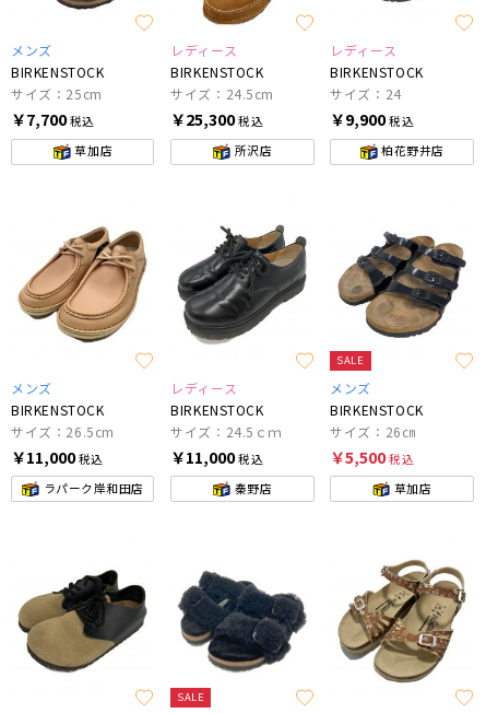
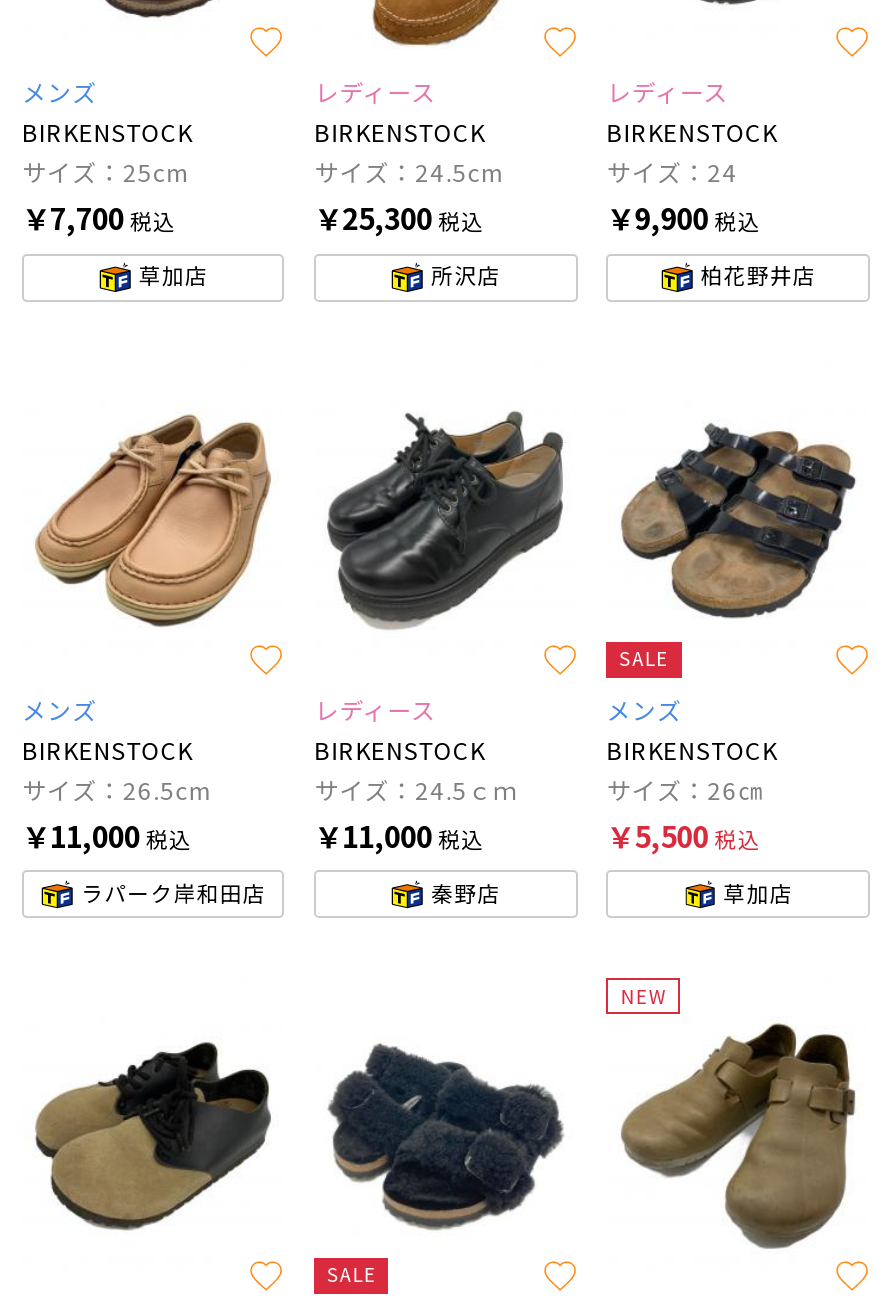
none -> [620,981,666,1009] NEW
[337,559,466,683] [image] -> [620,1022,856,1250] [image]

